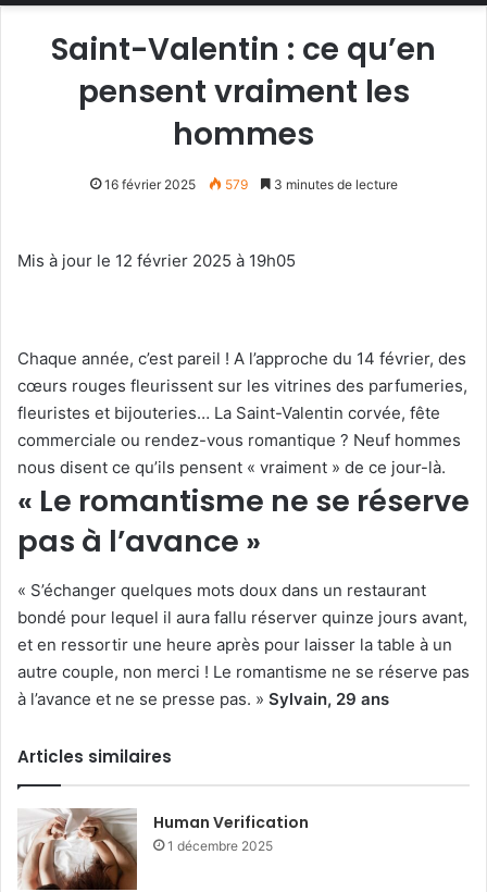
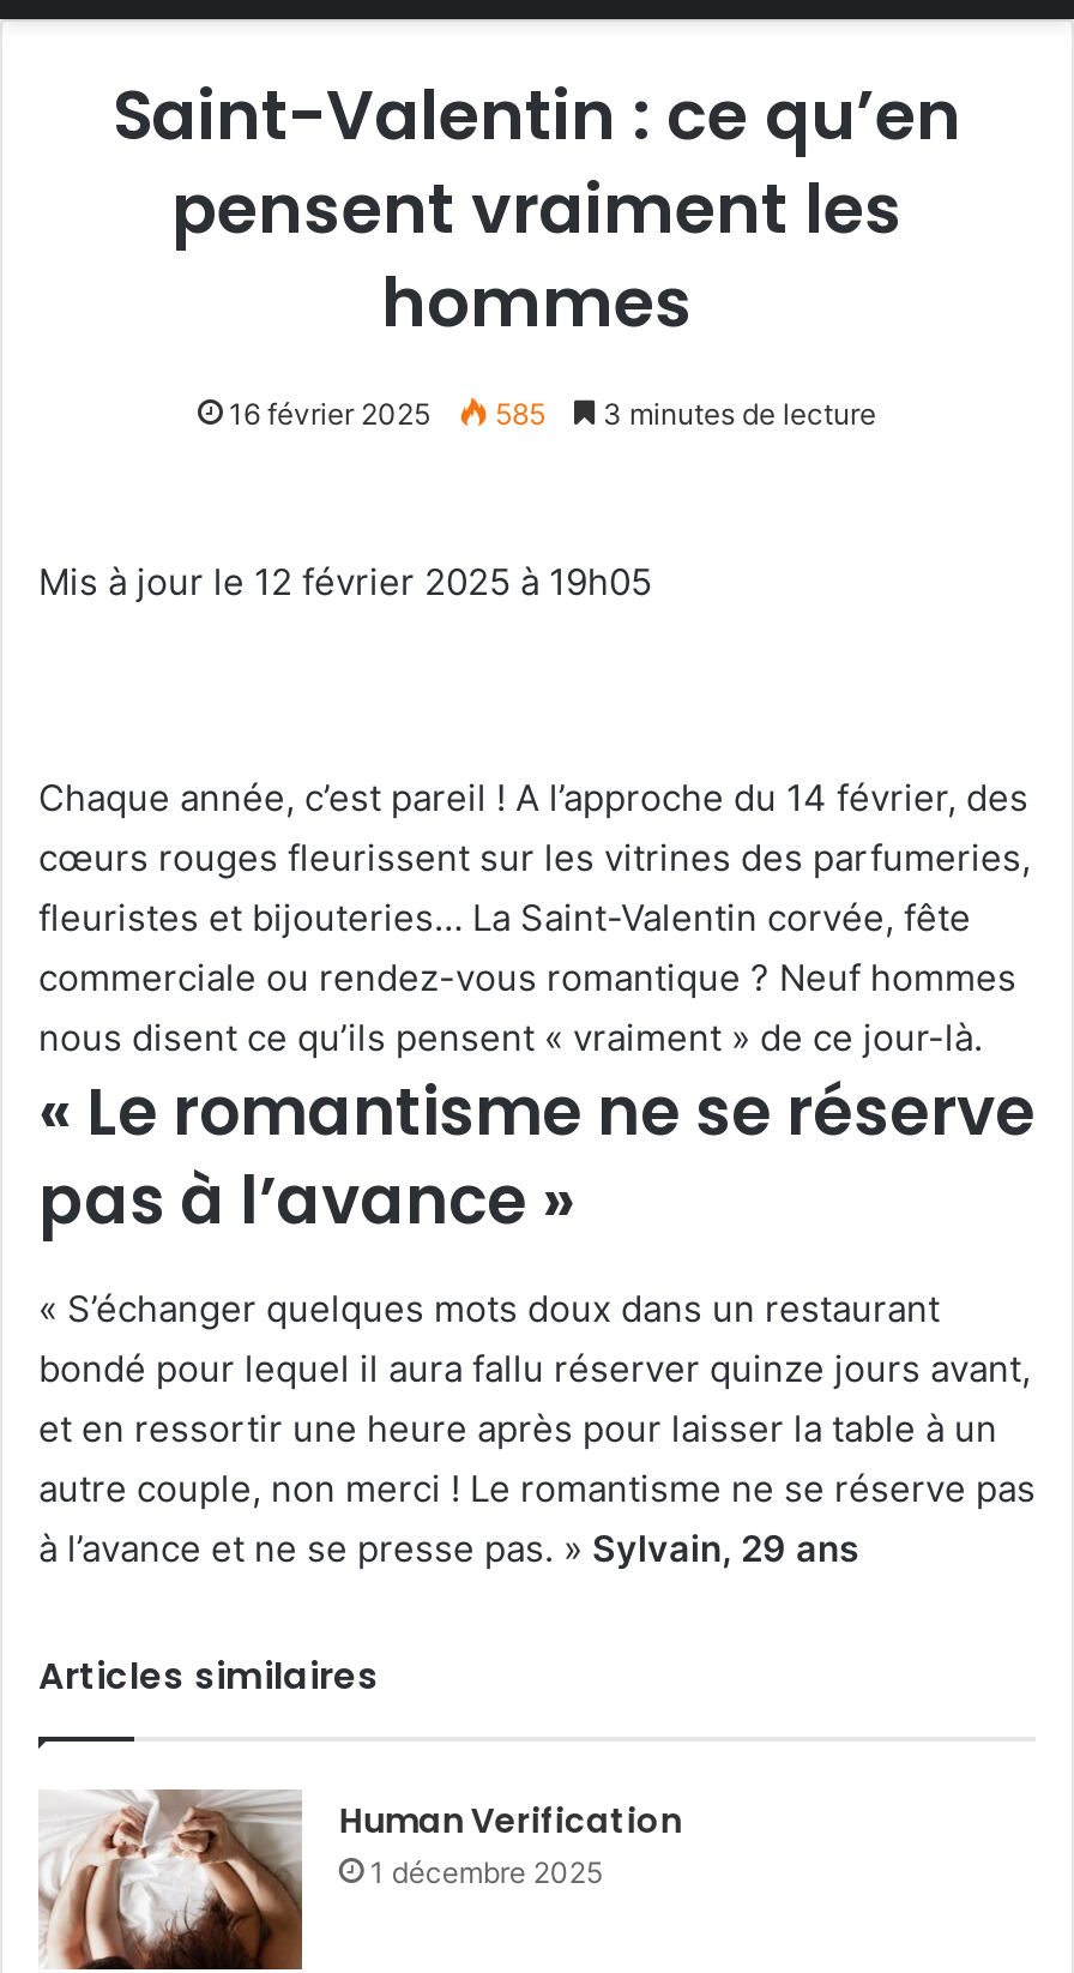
[104,177,397,193] 16 février 2025 579 3 minutes de lecture -> [229,397,876,433] 16 février 2025 585 3 minutes de lecture

